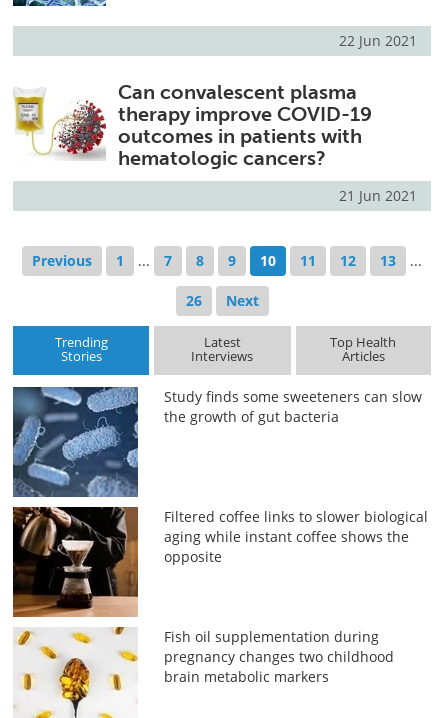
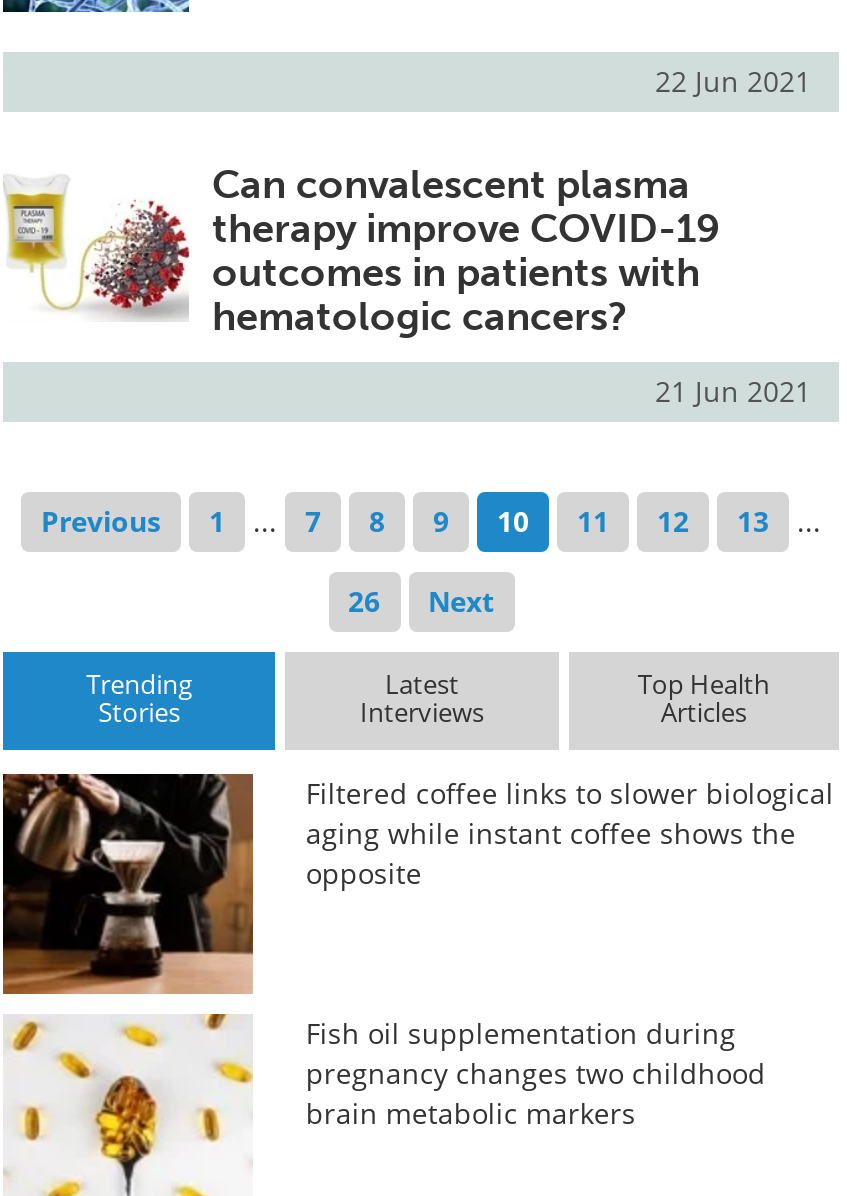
[12,387,422,498] [image] | Study finds some sweeteners can slow | the growth of gut bacteria -> none

